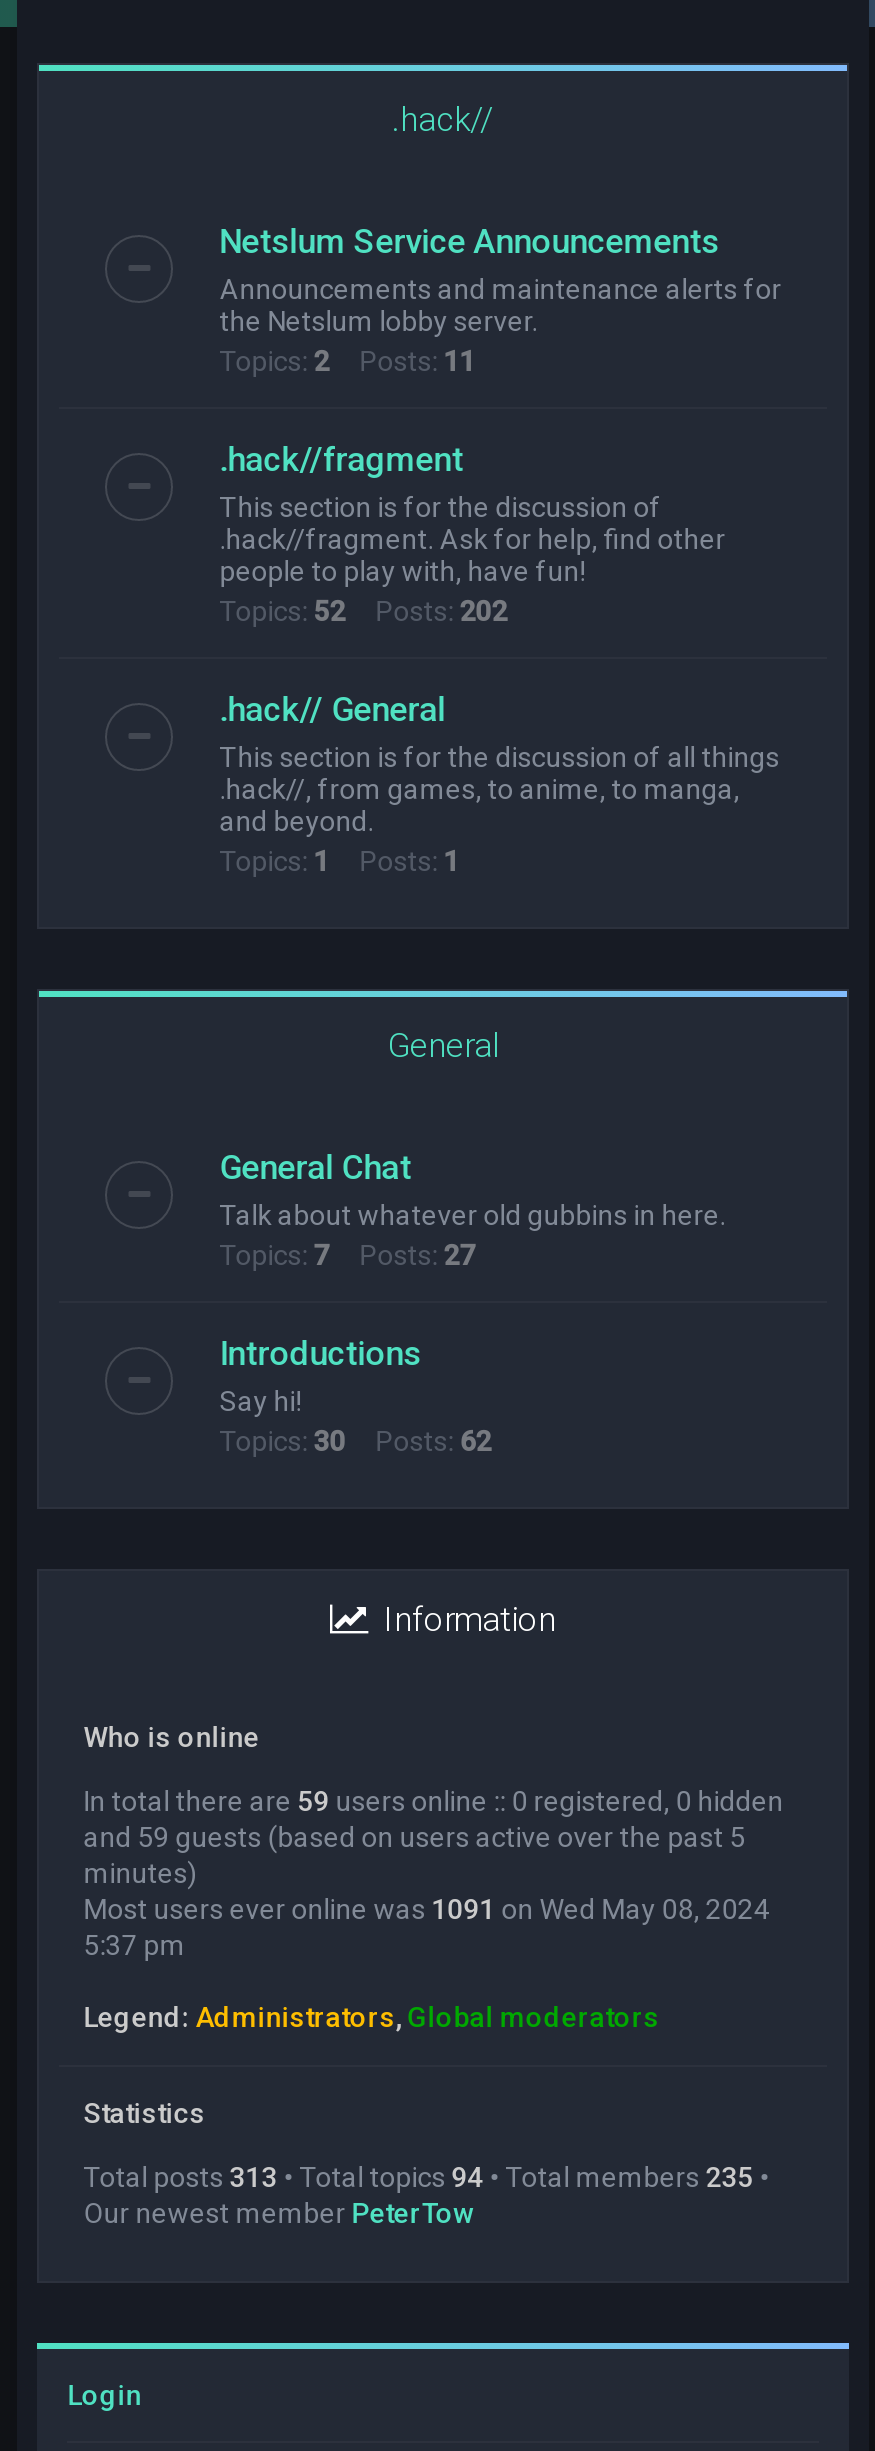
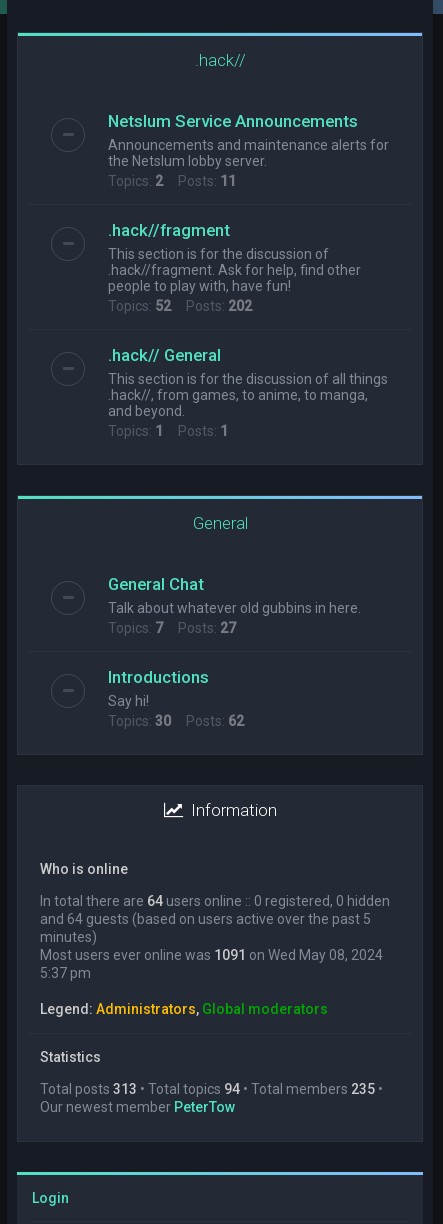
[83,1785,783,1817] In total there are 59 users online :: 0 registered, 0 hidden -> [40,893,390,909] In total there are 64 users online :: 0 registered, 0 hidden
[83,1821,745,1853] and 59 guests (based on users active over the past 5 -> [40,911,371,927] and 64 guests (based on users active over the past 5

